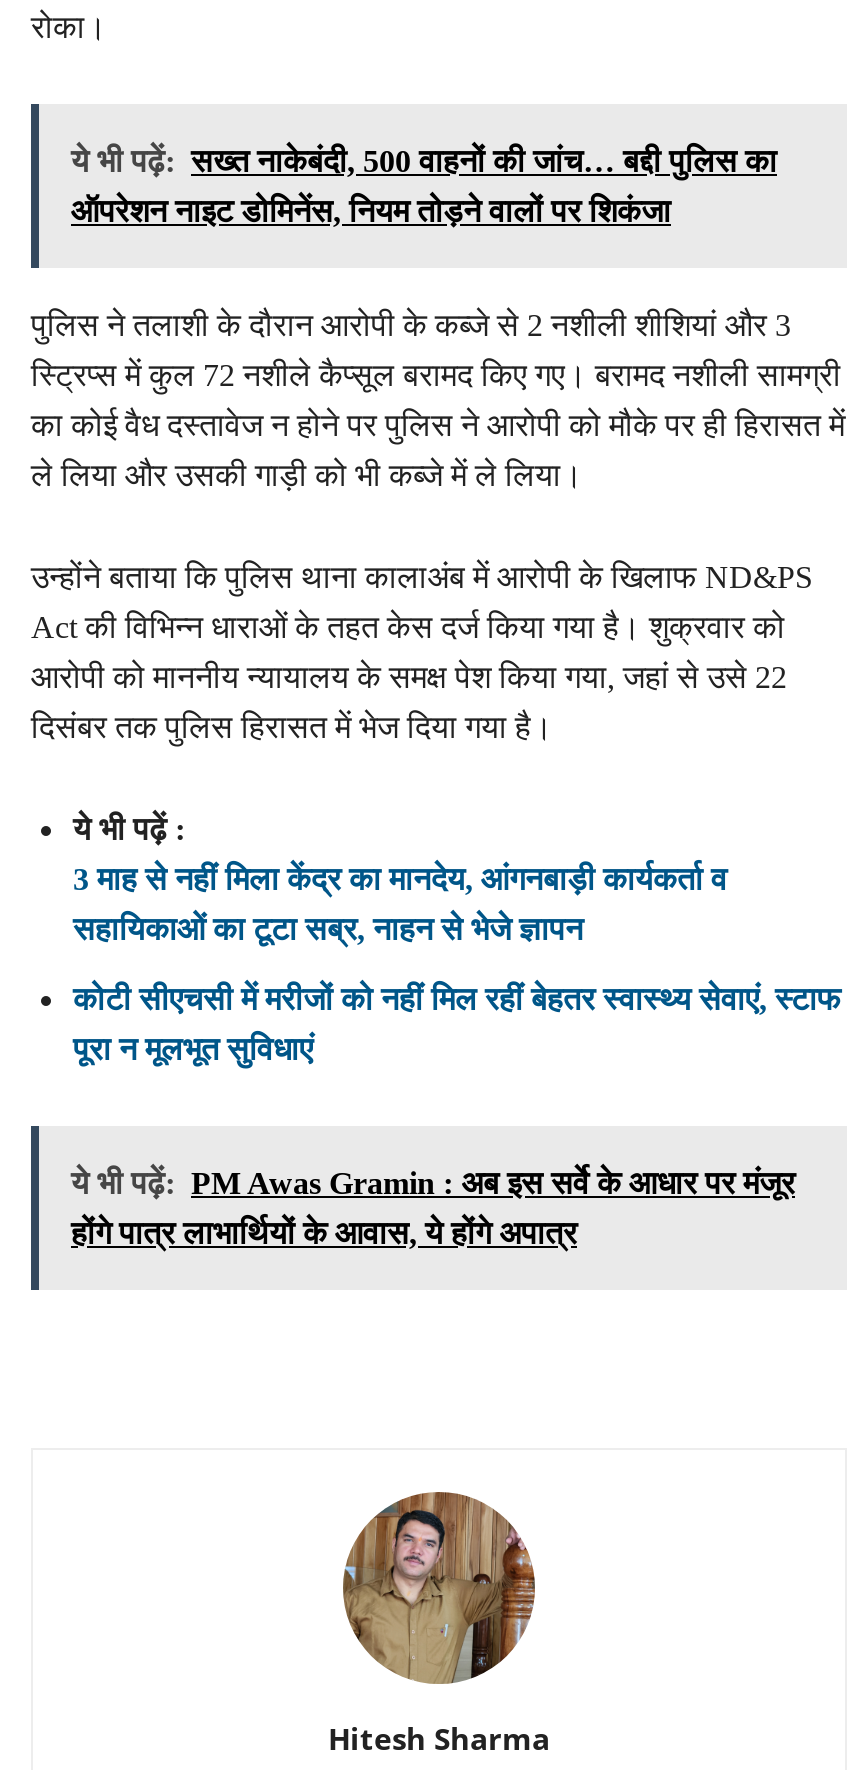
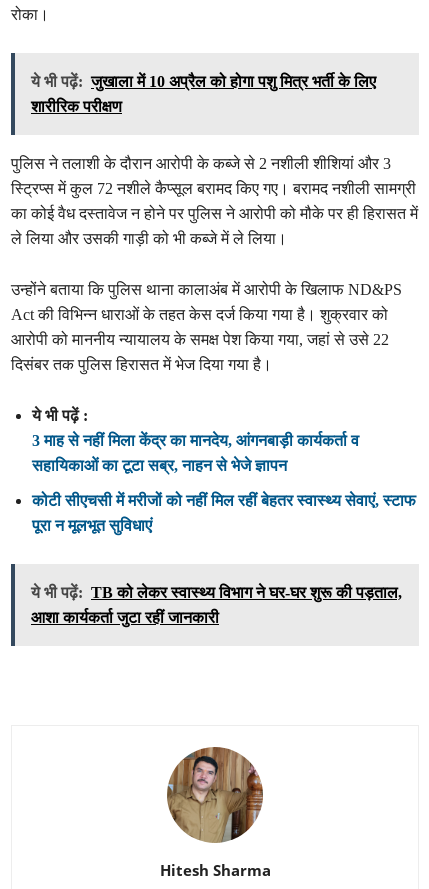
[71,144,777,178] ये भी पढ़ें: सख्त नाकेबंदी, 500 वाहनों की जांच… बद्दी पुलिस का -> [31,73,376,90] ये भी पढ़ें: जुखाला में 10 अप्रैल को होगा पशु मित्र भर्ती के लिए
[71,194,671,228] ऑपरेशन नाइट डोमिनेंस, नियम तोड़ने वालों पर शिकंजा -> [31,98,122,115] शारीरिक परीक्षण
[71,1166,795,1200] ये भी पढ़ें: PM Awas Gramin : अब इस सर्वे के आधार पर मंजूर -> [31,584,402,601] ये भी पढ़ें: TB को लेकर स्वास्थ्य विभाग ने घर-घर शुरू की पड़ताल,
[71,1216,577,1250] होंगे पात्र लाभार्थियों के आवास, ये होंगे अपात्र -> [31,609,219,626] आशा कार्यकर्ता जुटा रहीं जानकारी

